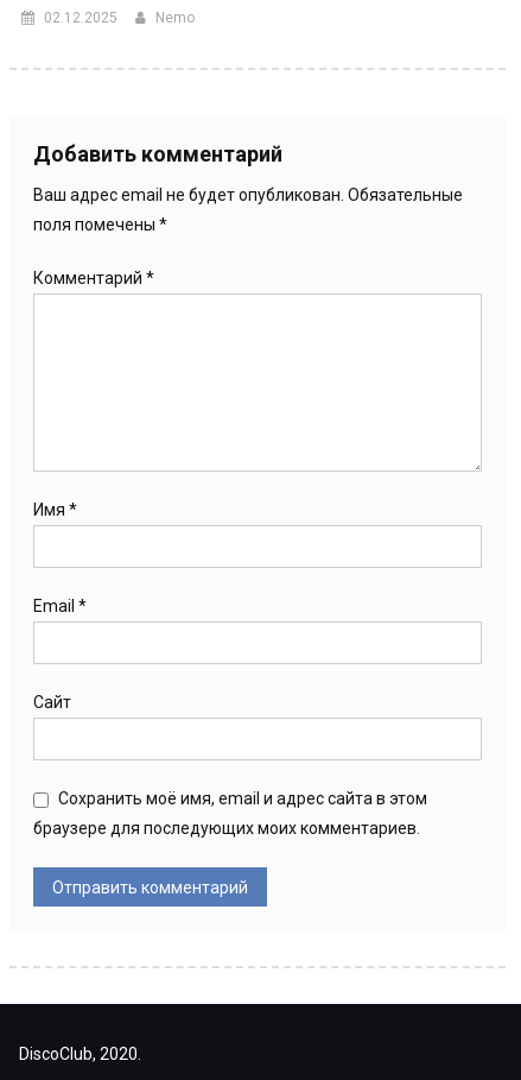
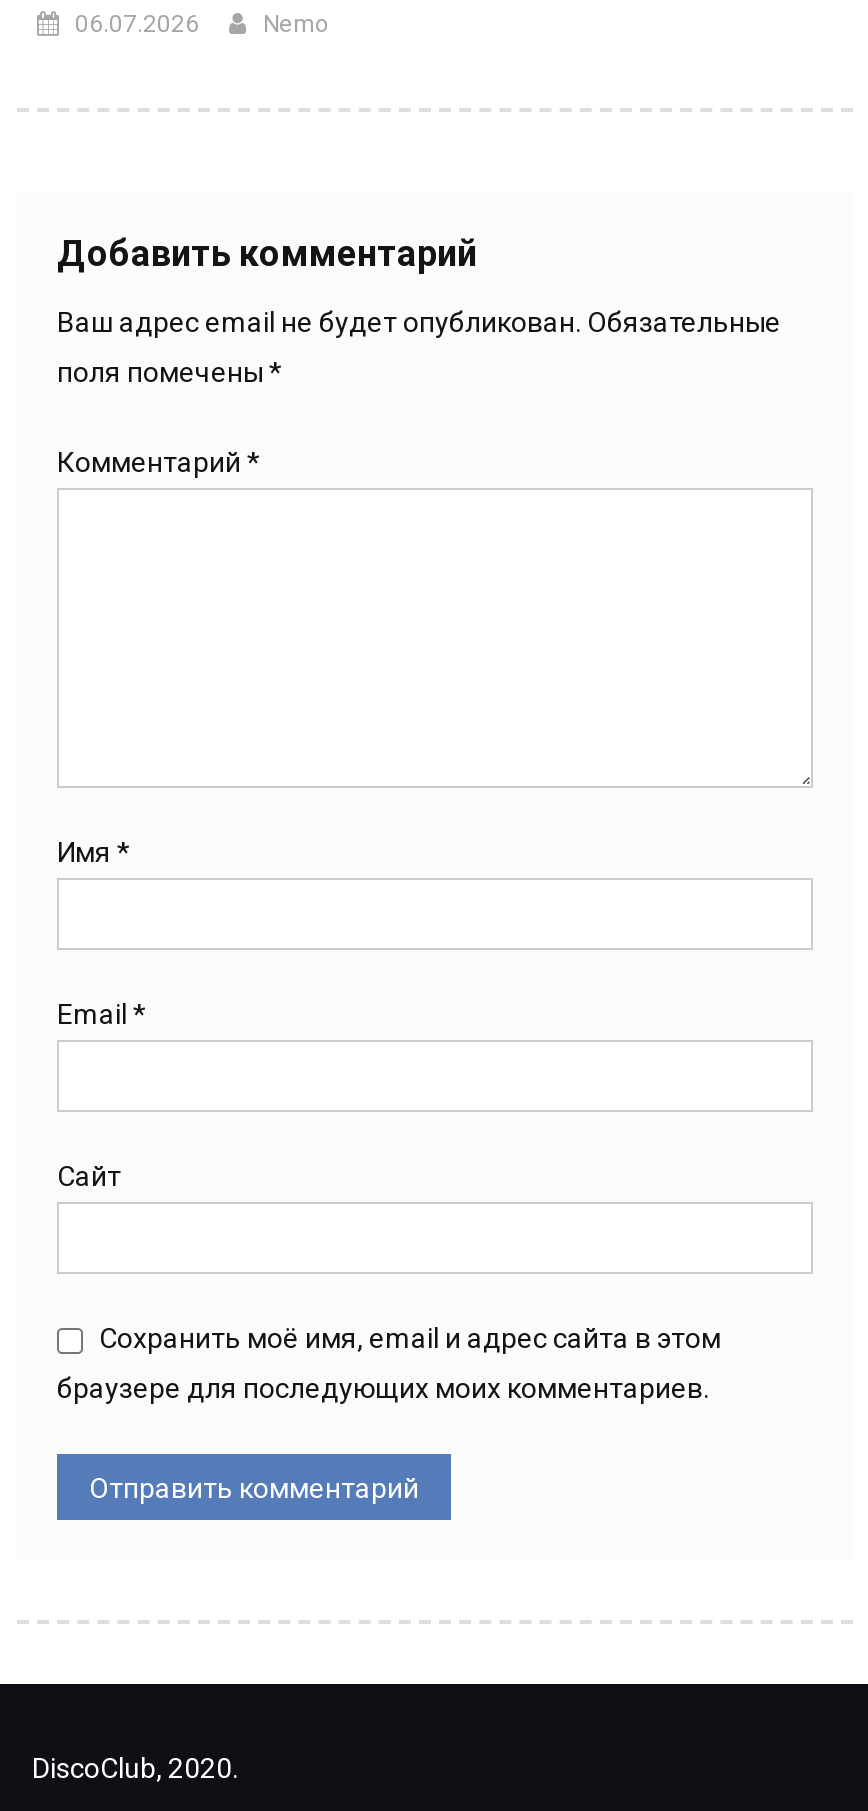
[44,9,117,26] 02.12.2025 -> [75,9,199,37] 06.07.2026

